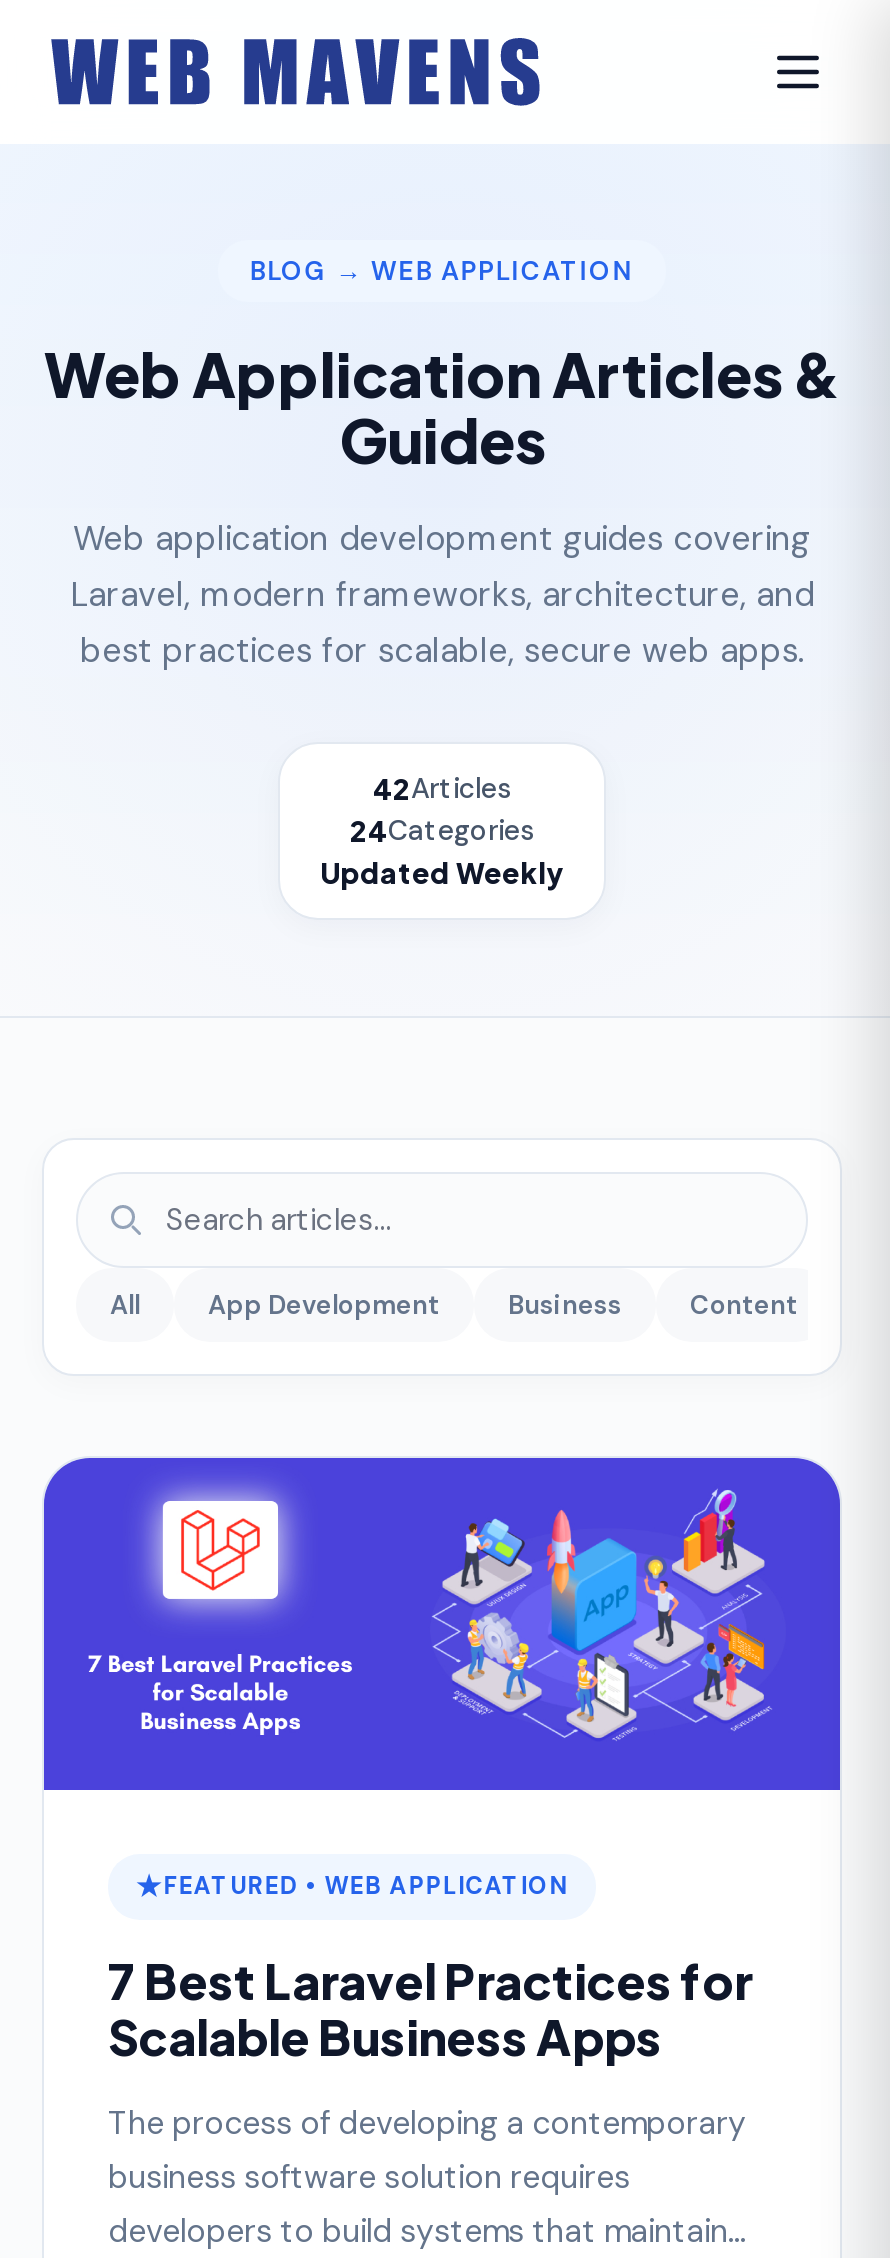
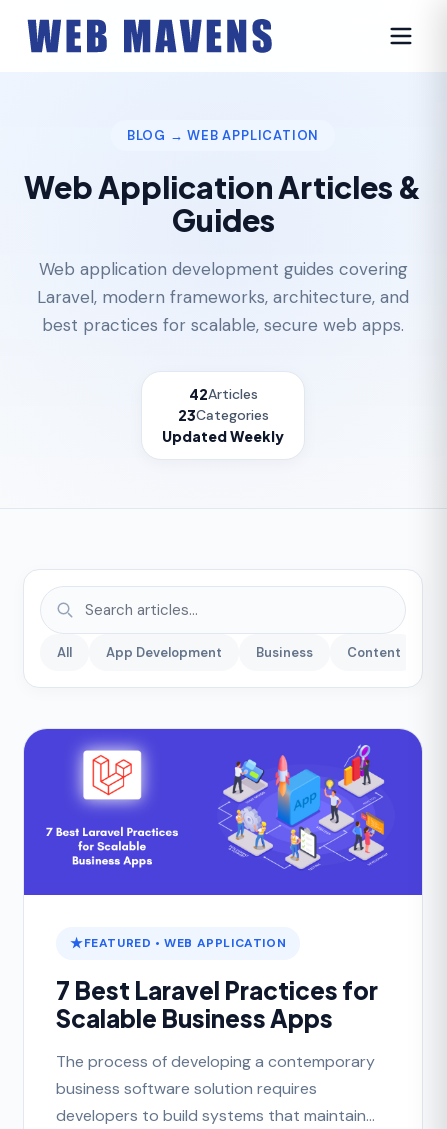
[350,812,534,848] 24Categories -> [177,406,268,424] 23Categories

